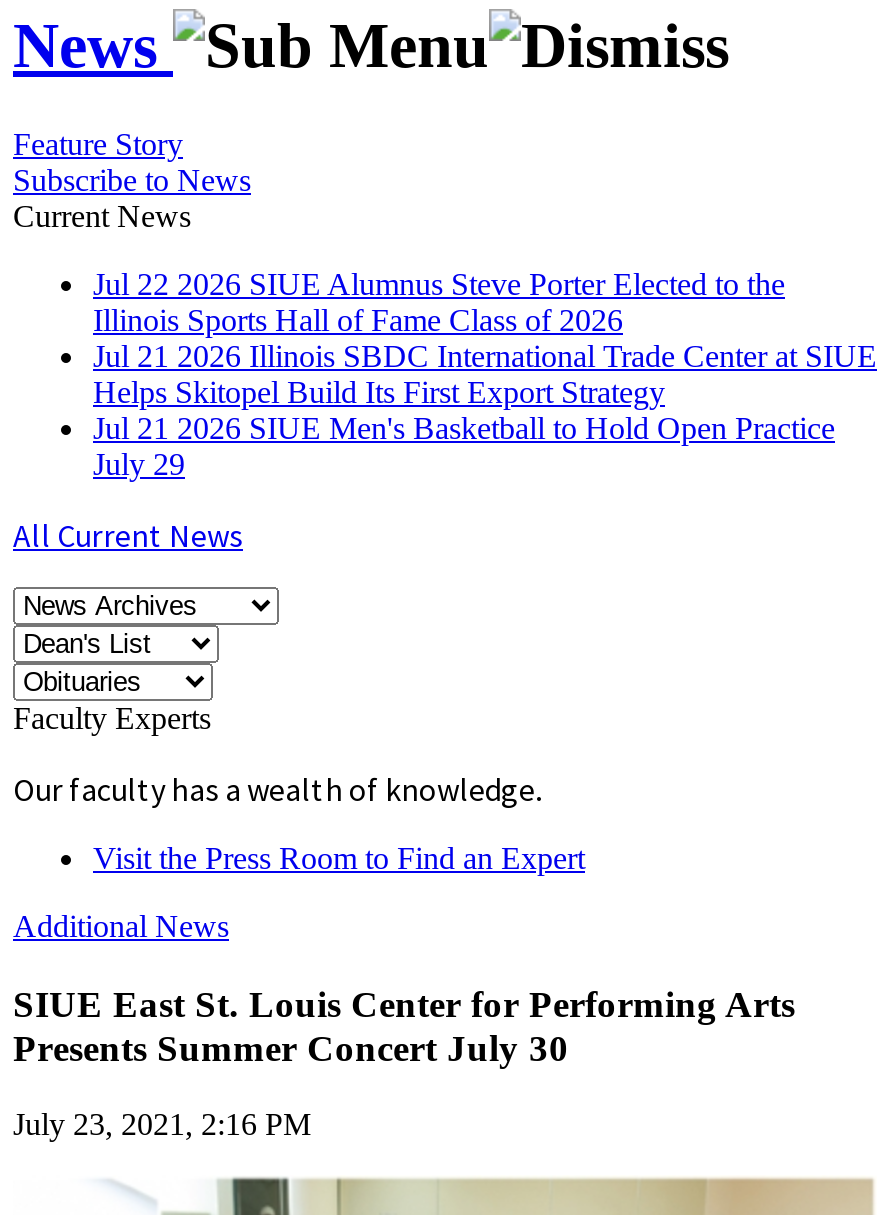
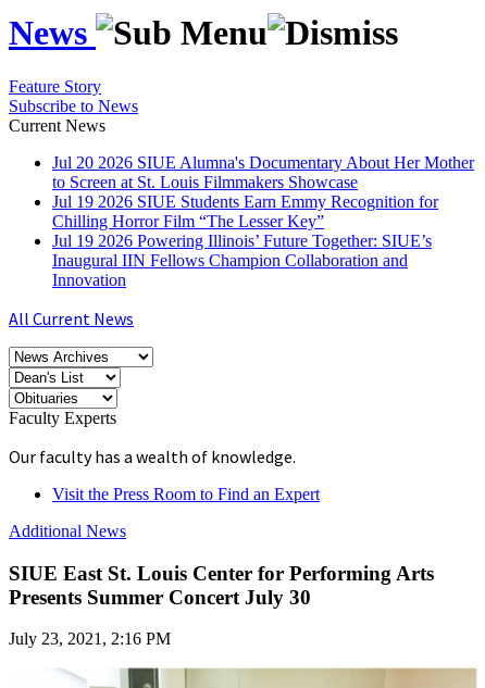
[93,267,877,481] Jul 22 2026 SIUE Alumnus Steve Porter Elected to the | Illinois Sports Hall of Fame Class of 2026 | Jul 21 2026 Illinois SBDC International Trade Center at SIUE | Helps Skitopel Build Its First Export Strategy | Jul 21 2026 SIUE Men's Basketball to Hold Open Practice | July 29 -> [52,153,474,289] Jul 20 2026 SIUE Alumna's Documentary About Her Mother | to Screen at St. Louis Filmmakers Showcase | Jul 19 2026 SIUE Students Earn Emmy Recognition for | Chilling Horror Film “The Lesser Key” | Jul 19 2026 Powering Illinois’ Future Together: SIUE’s | Inaugural IIN Fellows Champion Collaboration and | Innovation

